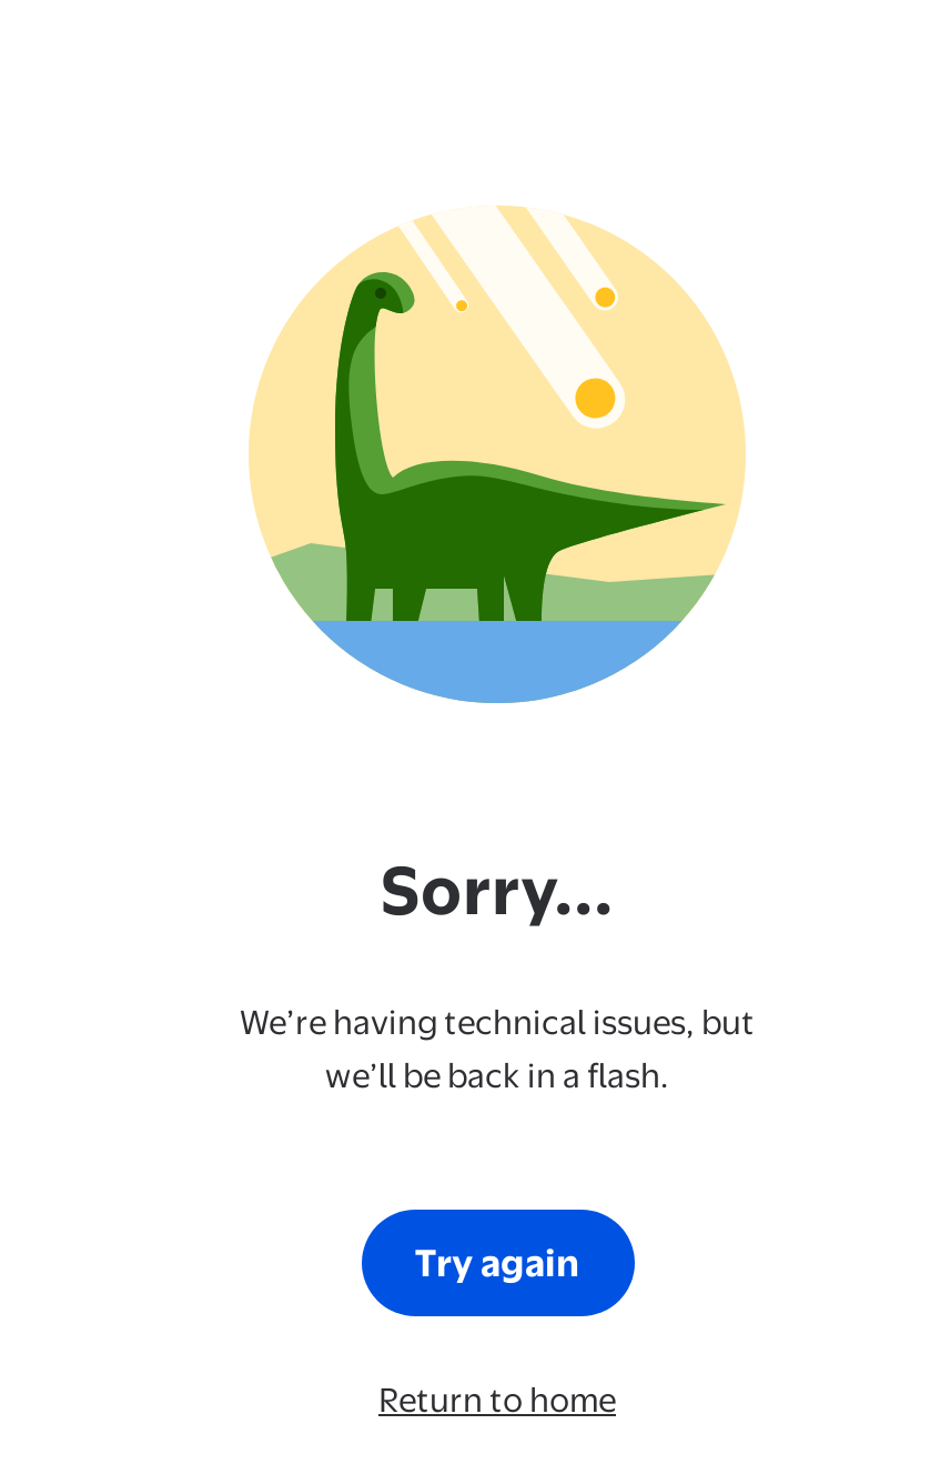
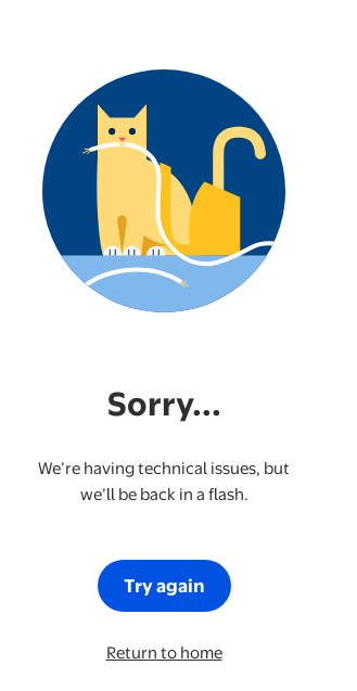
[249,205,746,652] [image] -> [41,68,286,289] [image]

